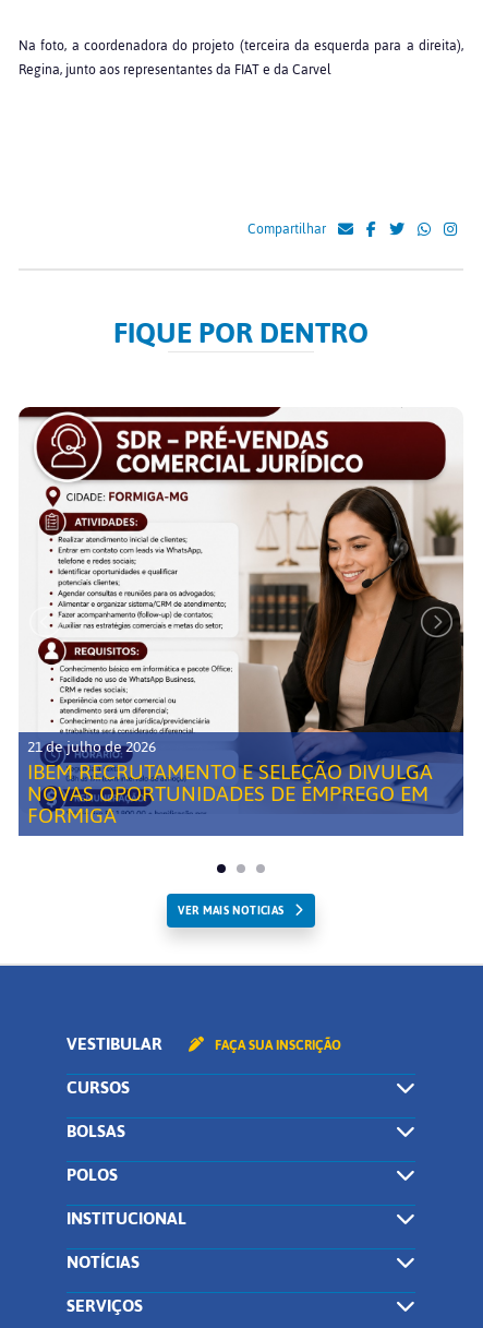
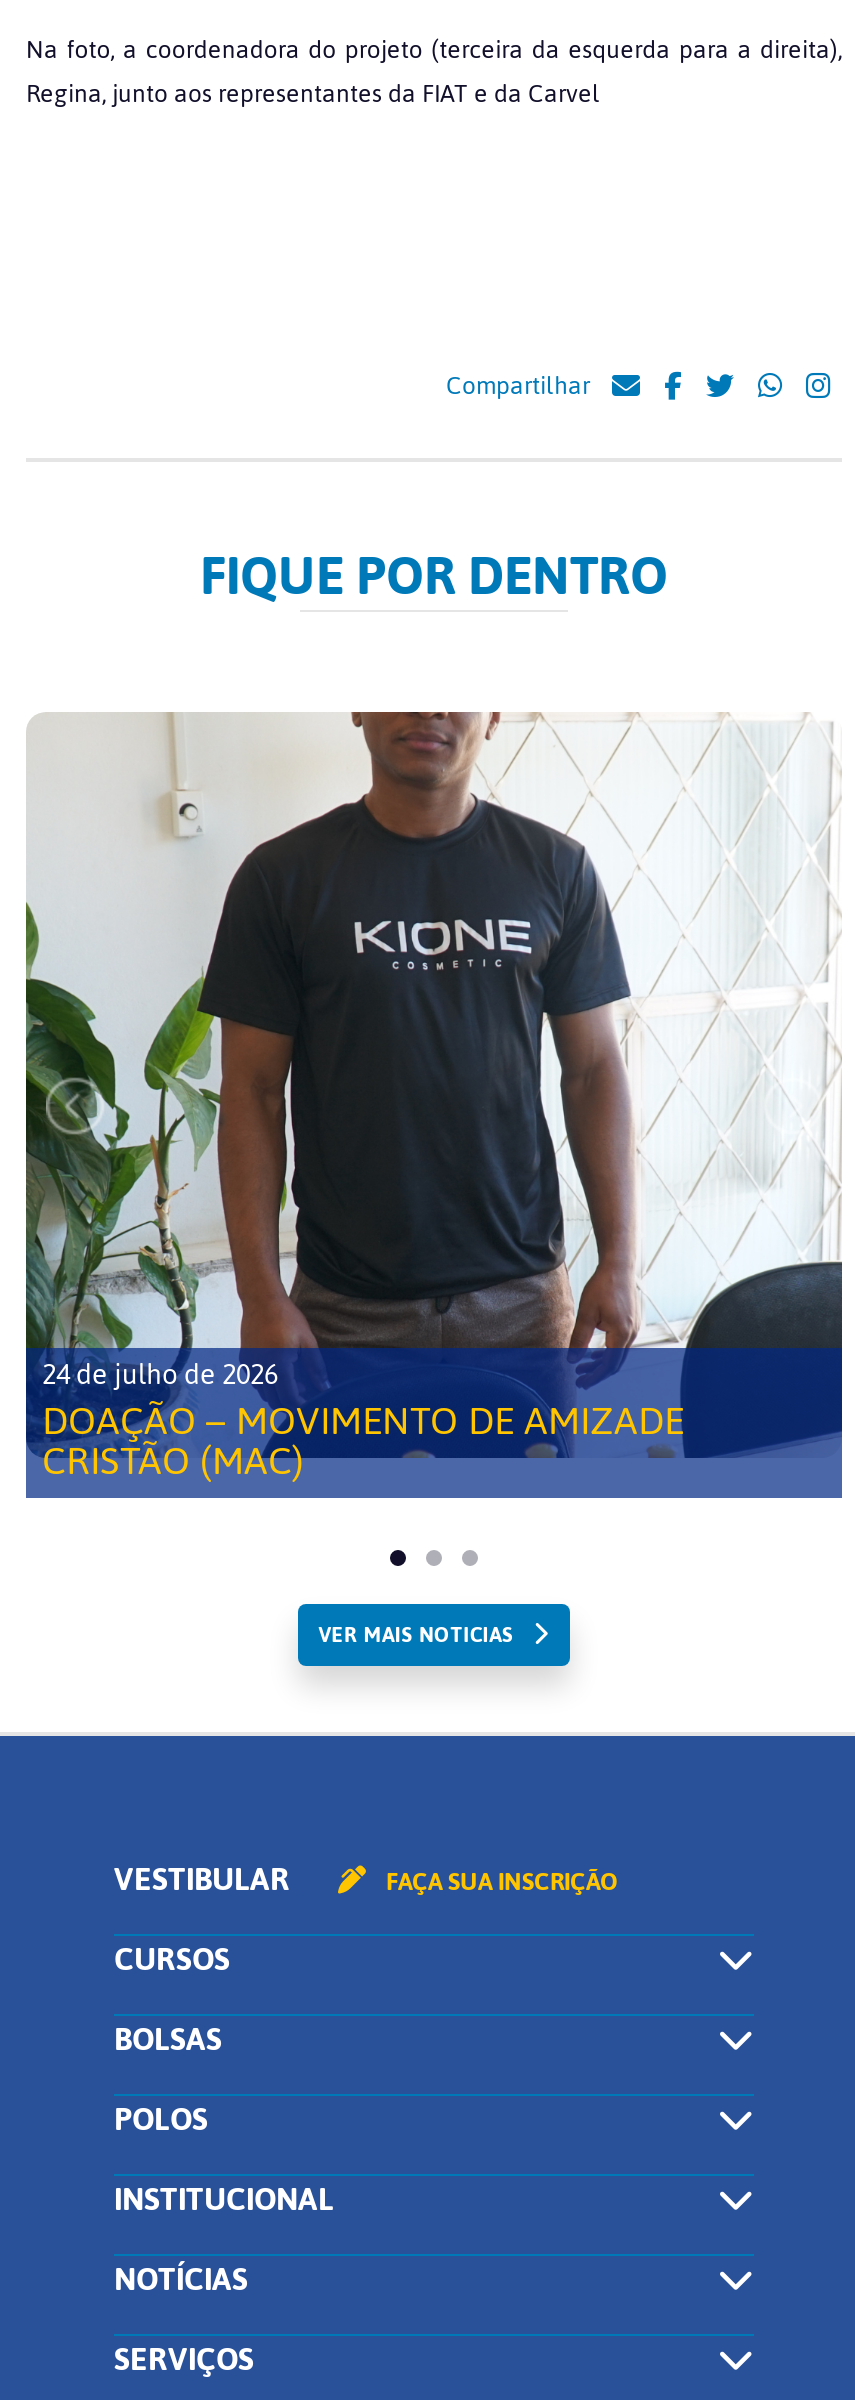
[19,406,464,836] [image] | 21 de julho de 2026 | IBEM RECRUTAMENTO E SELEÇÃO DIVULGA | NOVAS OPORTUNIDADES DE EMPREGO EM | FORMIGA -> [24,710,842,1498] [image] | 24 de julho de 2026 | DOAÇÃO – MOVIMENTO DE AMIZADE | CRISTÃO (MAC)

